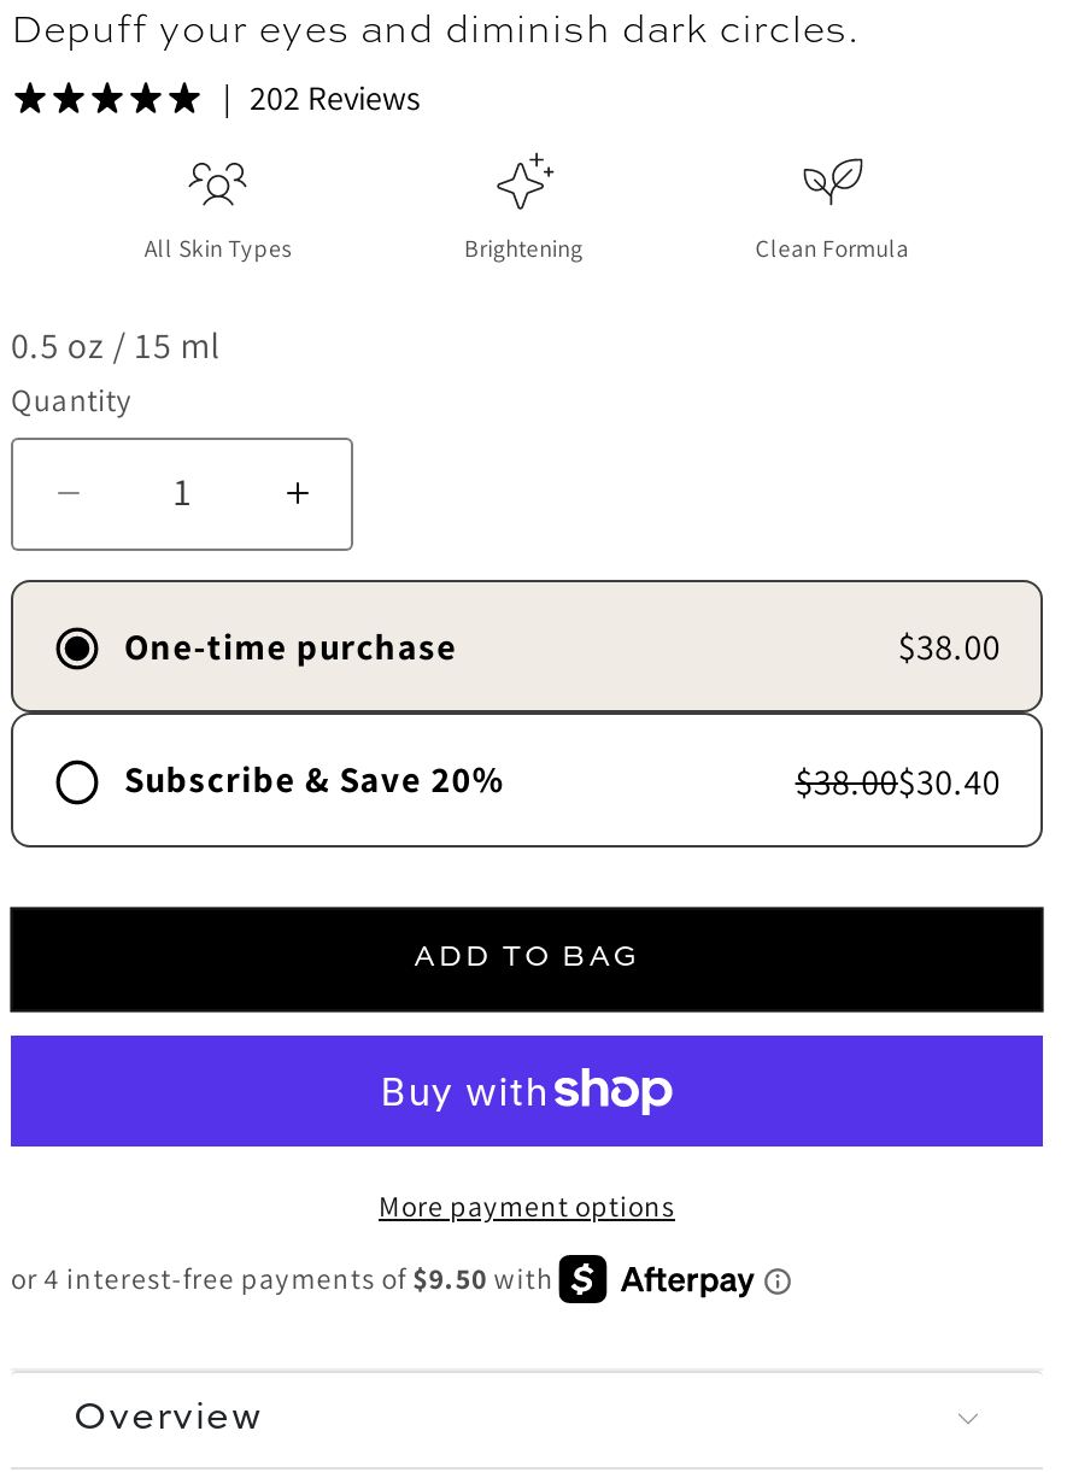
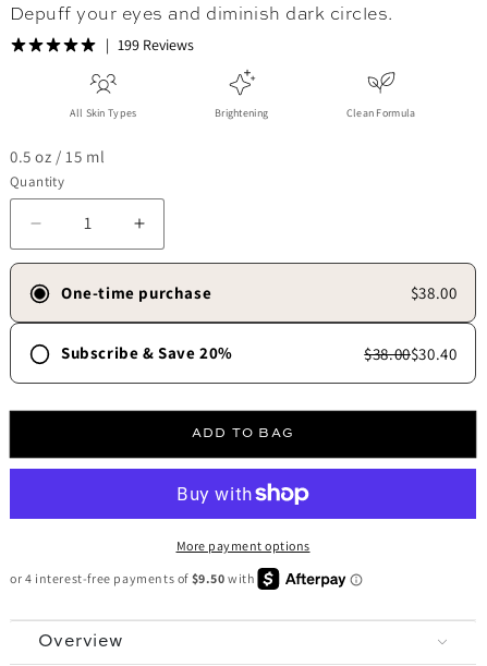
[250,75,421,119] 202 Reviews -> [118,35,194,54] 199 Reviews

